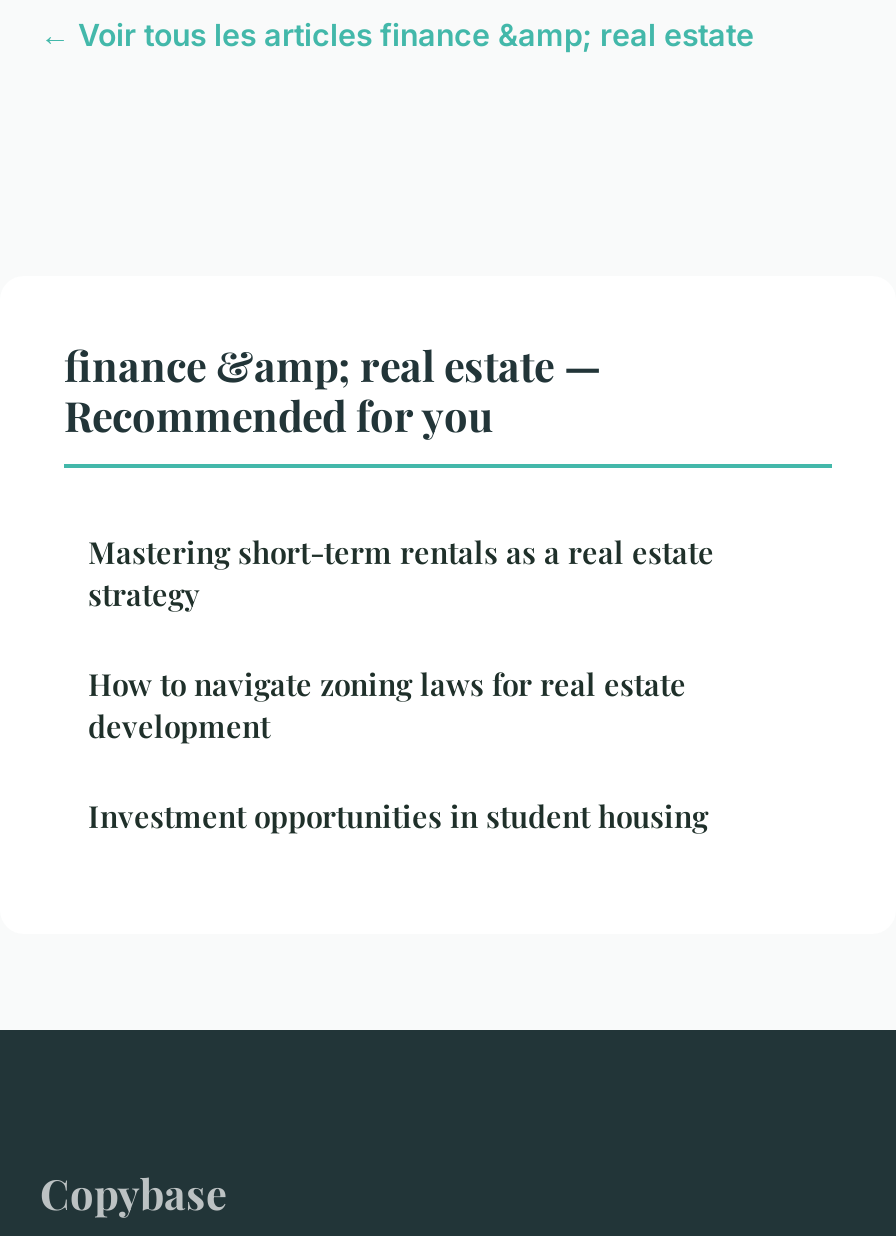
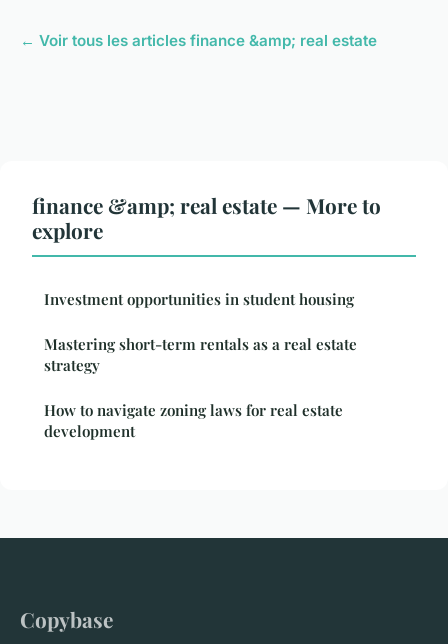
[64,337,602,443] finance &amp; real estate — | Recommended for you -> [32,191,381,244] finance &amp; real estate — More to | explore
moved [88,533,714,747] -> [44,334,357,441]: Mastering short-term rentals as a real estate | strategy | How to navigate zoning laws for real estate | development
moved [88,797,708,837] -> [44,289,354,309]: Investment opportunities in student housing

